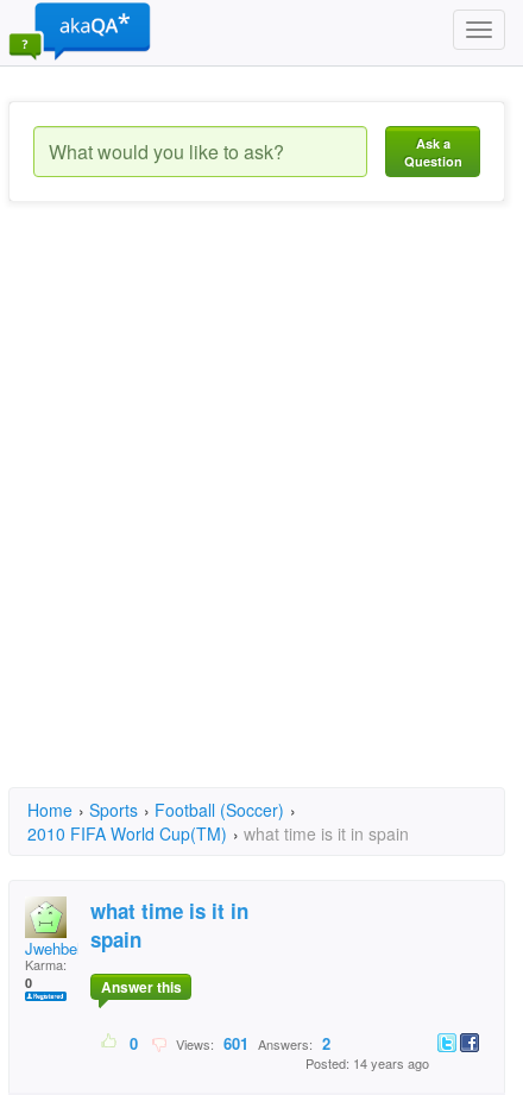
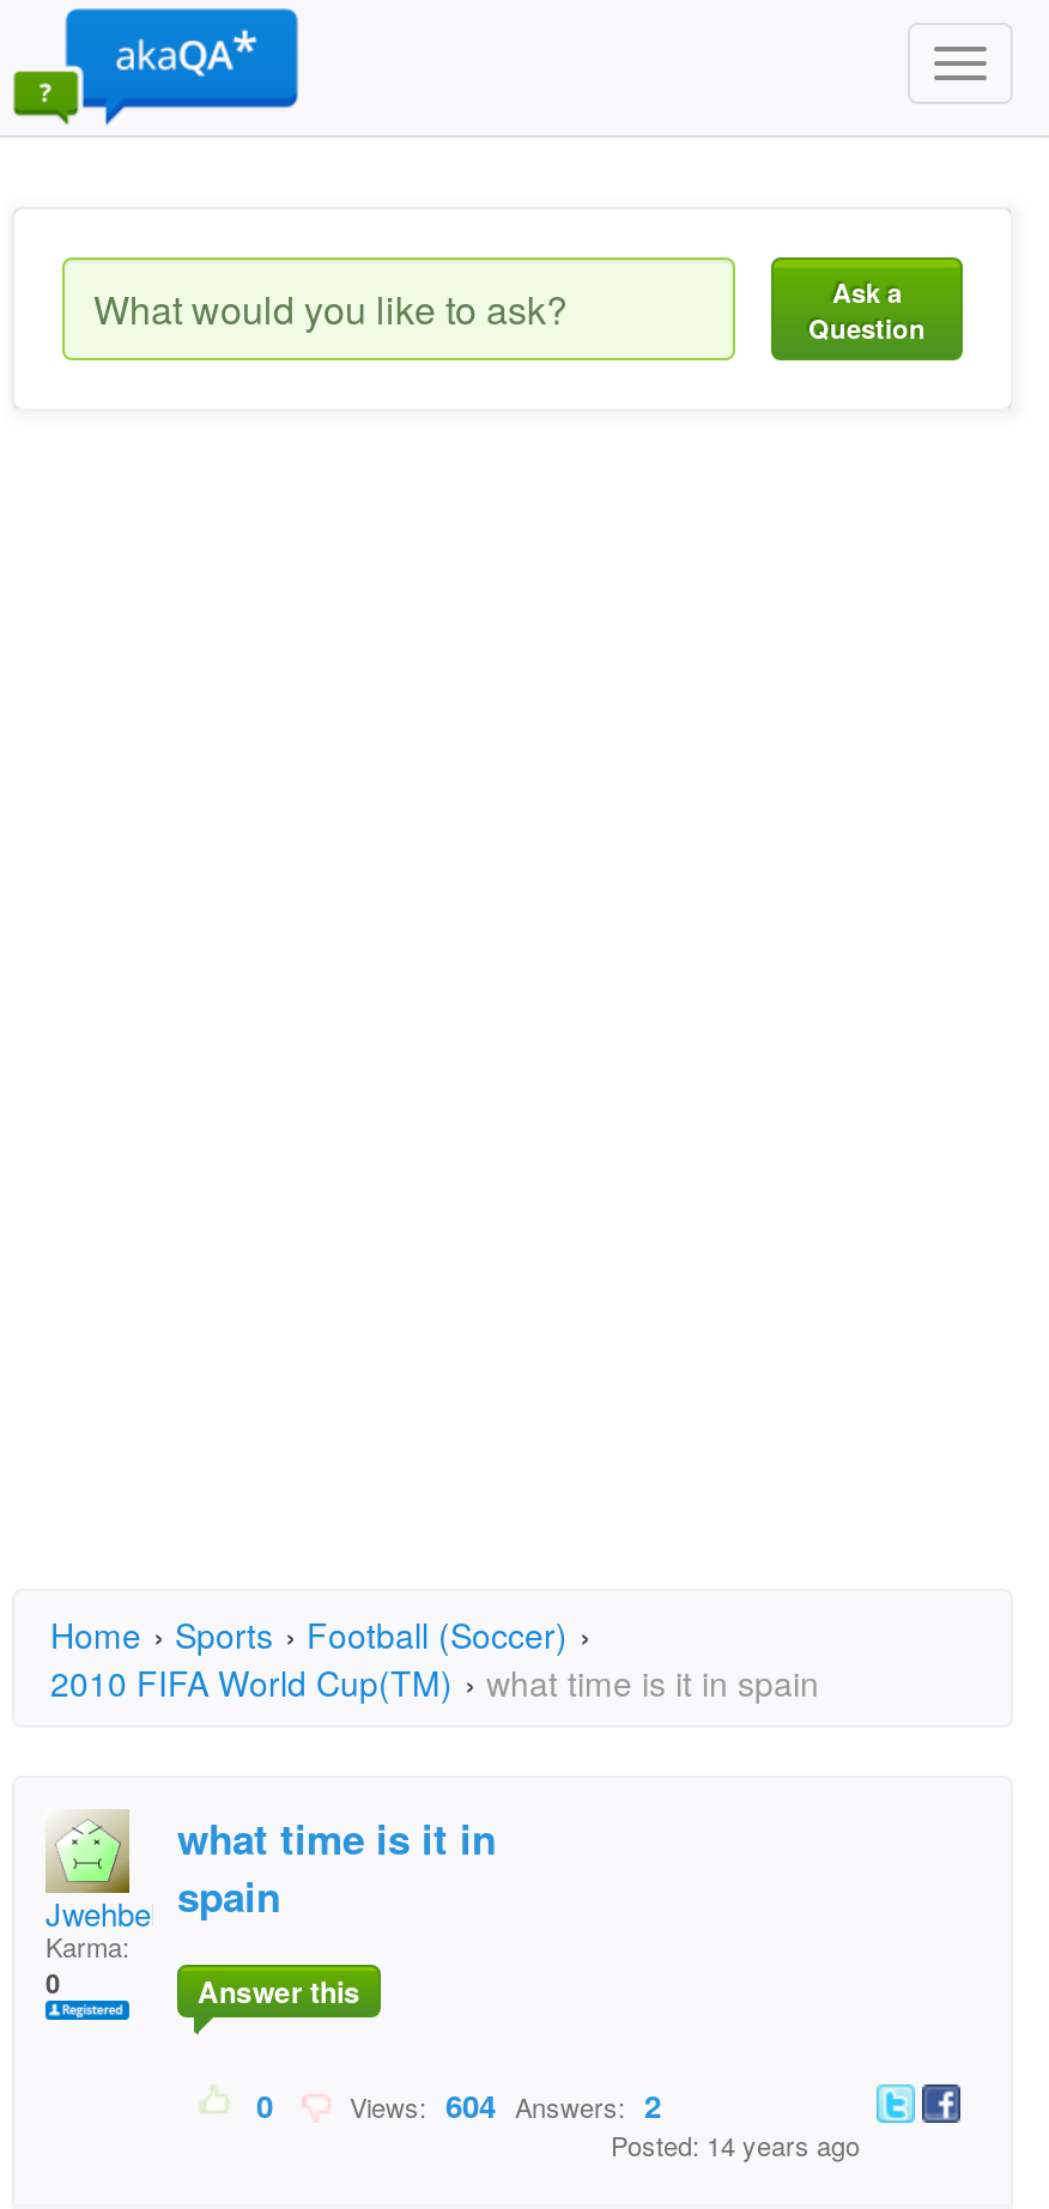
[169,1032,330,1055] Views: 601 Answers: 2 -> [335,2082,661,2128] Views: 604 Answers: 2

